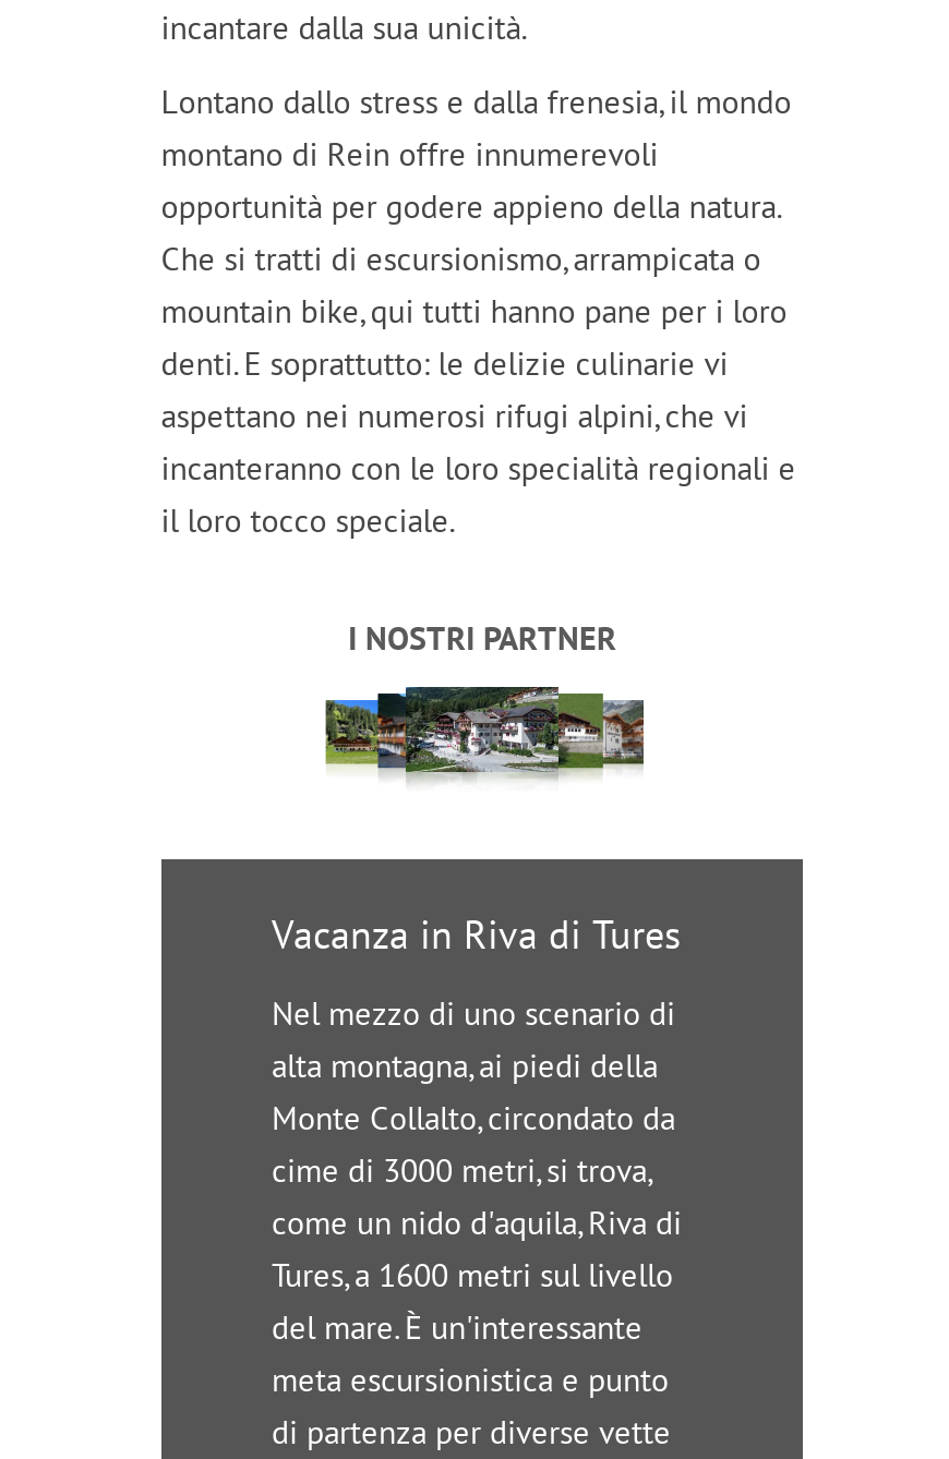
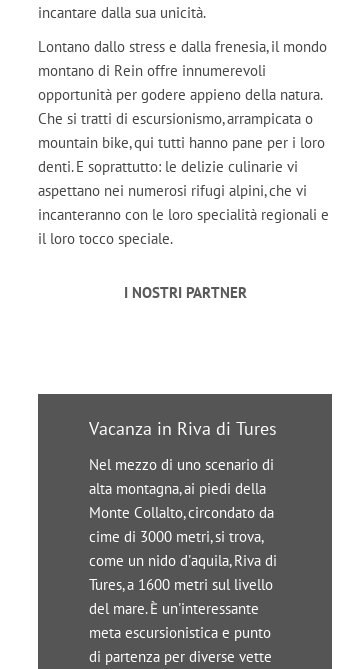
[323,685,646,785] [image] -> none

